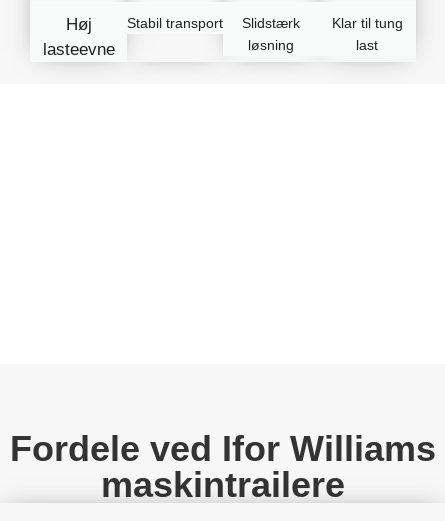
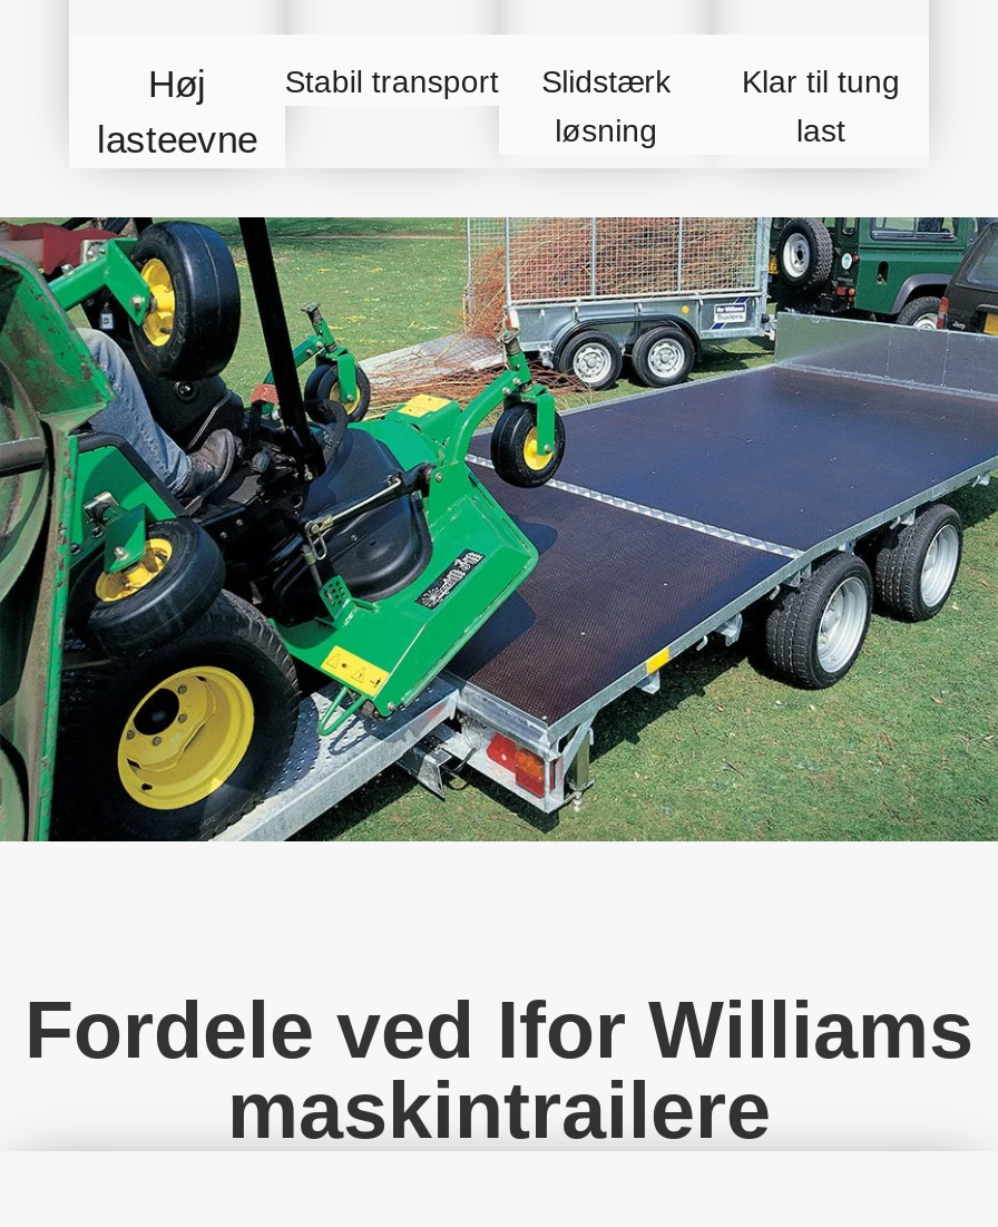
none -> [7,215,991,844] [image]

